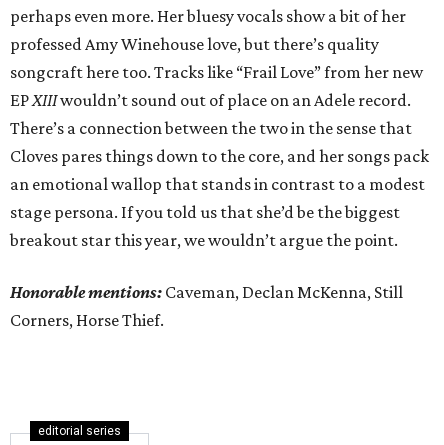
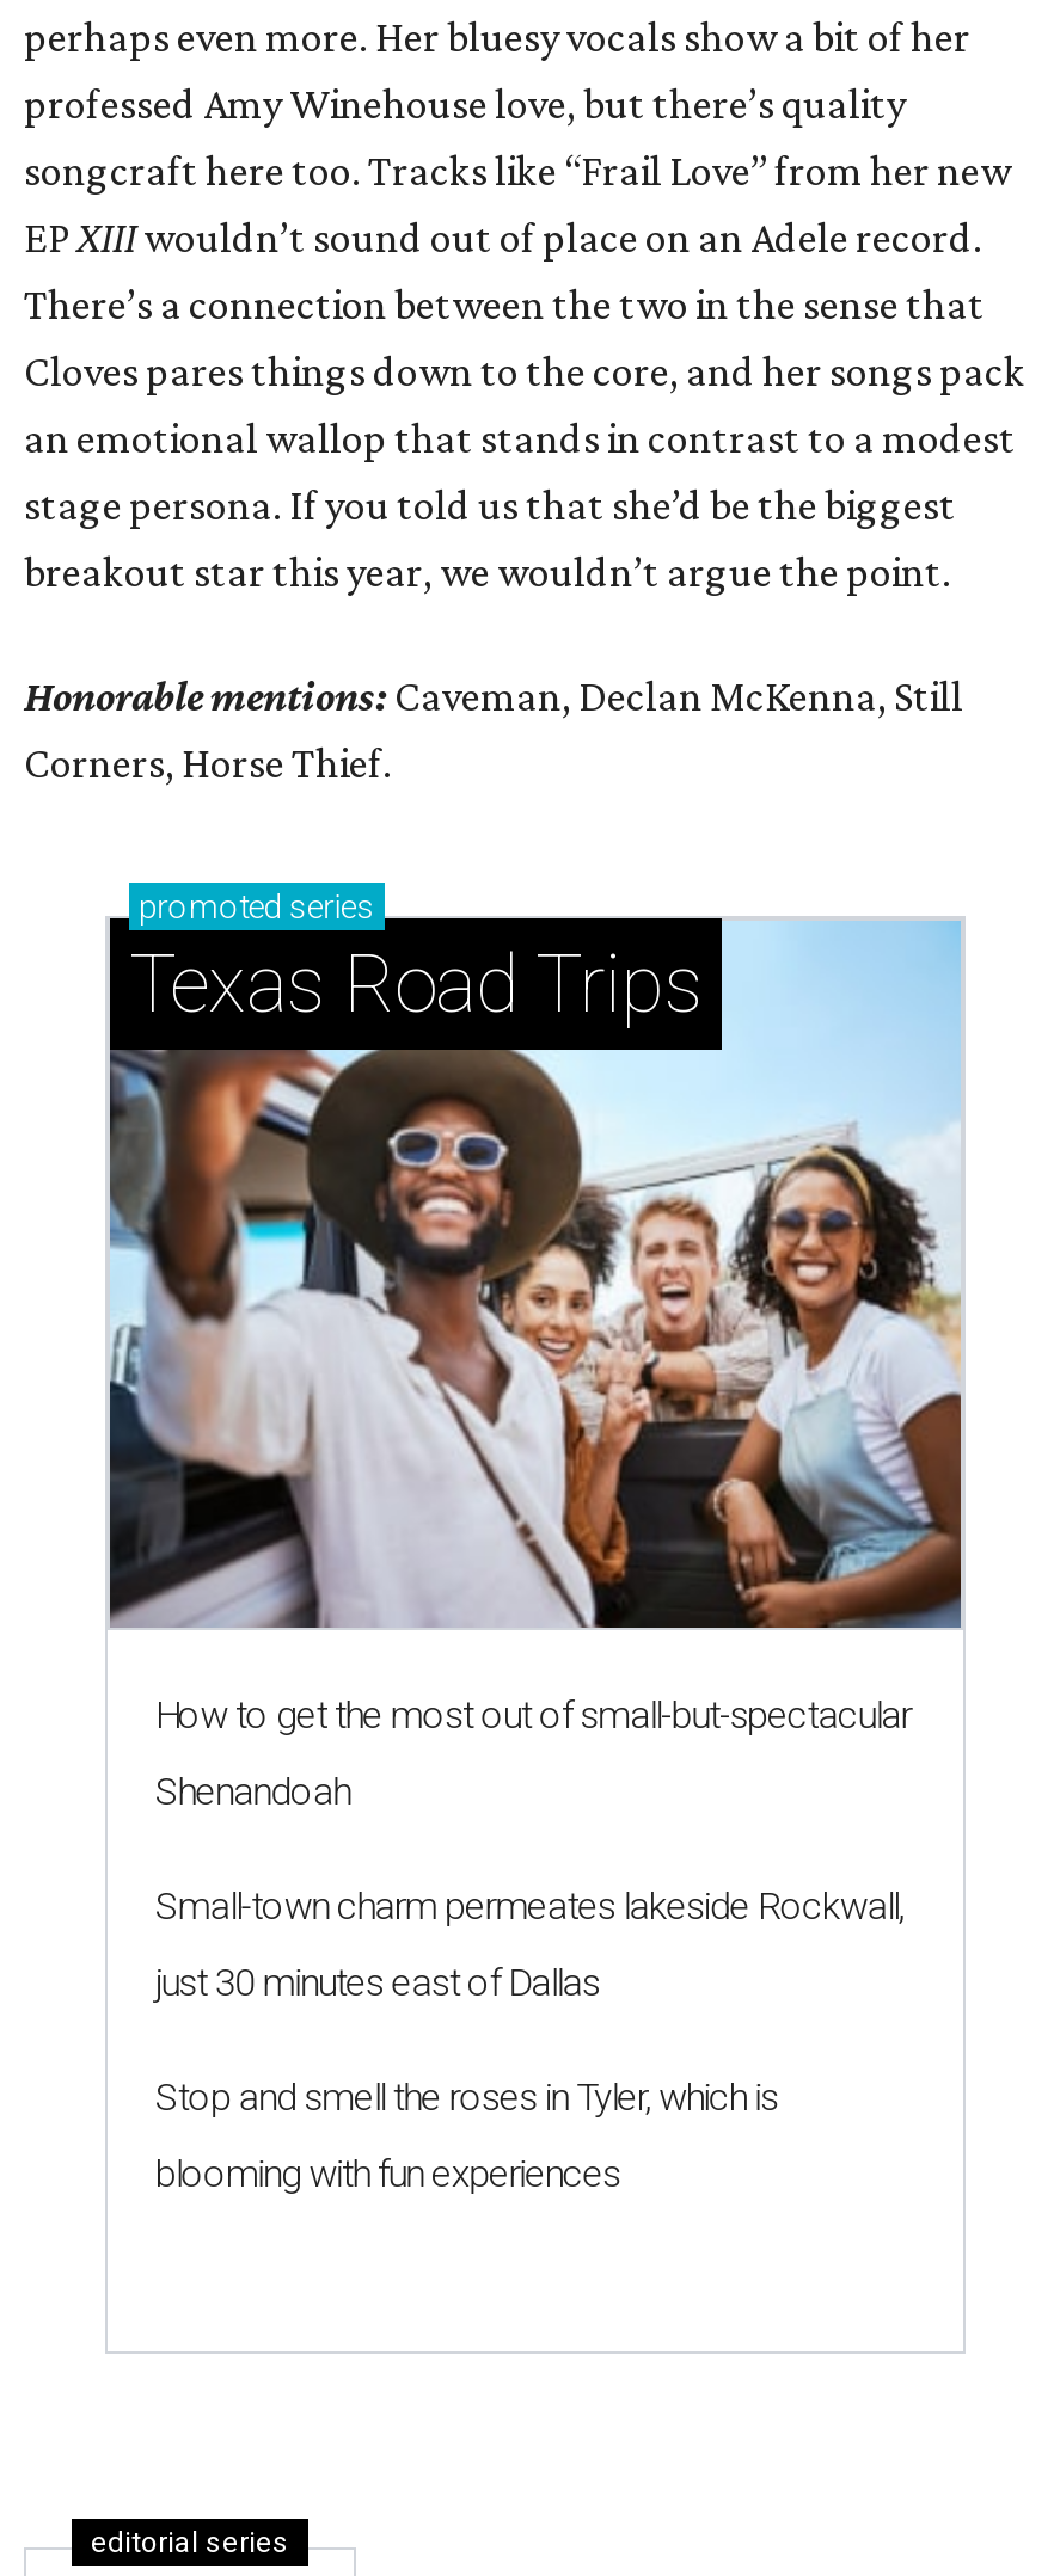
none -> [105,888,966,1630] [image] | promoted series | Texas Road Trips
none -> [155,1693,911,2197] How to get the most out of small-but-spectacular | Shenandoah | Small-town charm permeates lakeside Rockwall, | just 30 minutes east of Dallas | Stop and smell the roses in Tyler, which is | blooming with fun experiences

